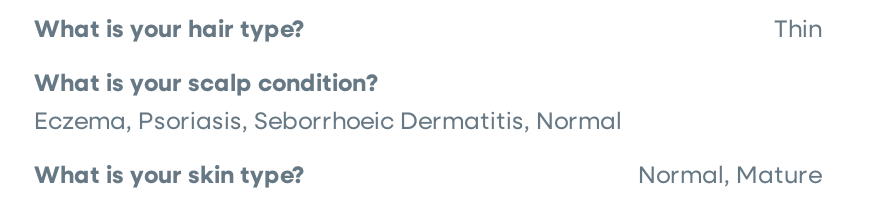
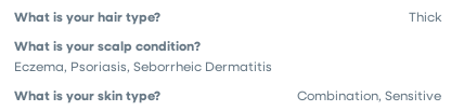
[774,12,822,44] Thin -> [409,8,441,25] Thick
[34,104,622,136] Eczema, Psoriasis, Seborrhoeic Dermatitis, Normal -> [14,57,272,75] Eczema, Psoriasis, Seborrheic Dermatitis
[638,158,822,190] Normal, Mature -> [297,87,441,104] Combination, Sensitive

